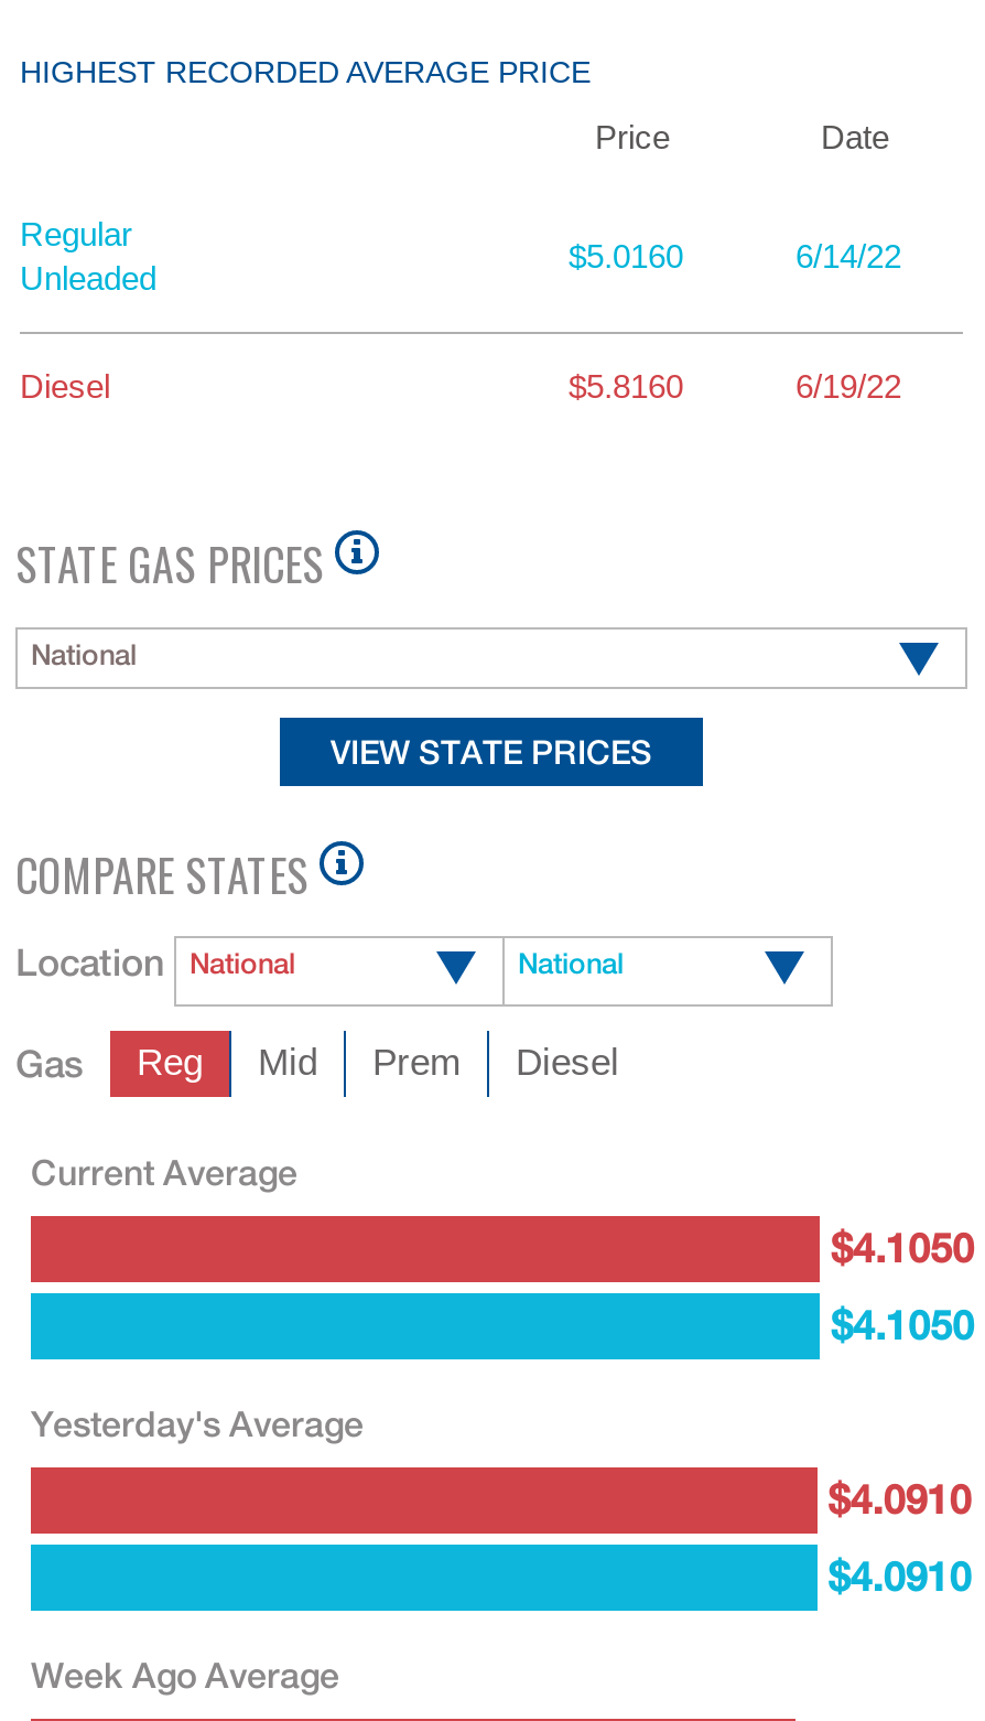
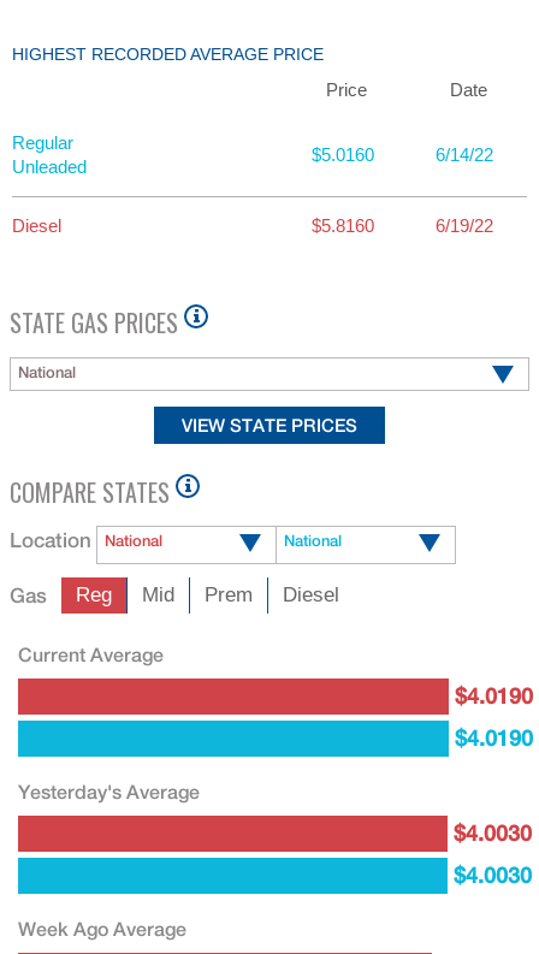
[831,1225,974,1272] $4.1050 -> [455,684,533,709] $4.0190
[831,1302,974,1349] $4.1050 -> [455,726,533,751] $4.0190
[828,1477,971,1523] $4.0910 -> [453,821,531,846] $4.0030
[828,1554,971,1600] $4.0910 -> [453,863,531,888] $4.0030

